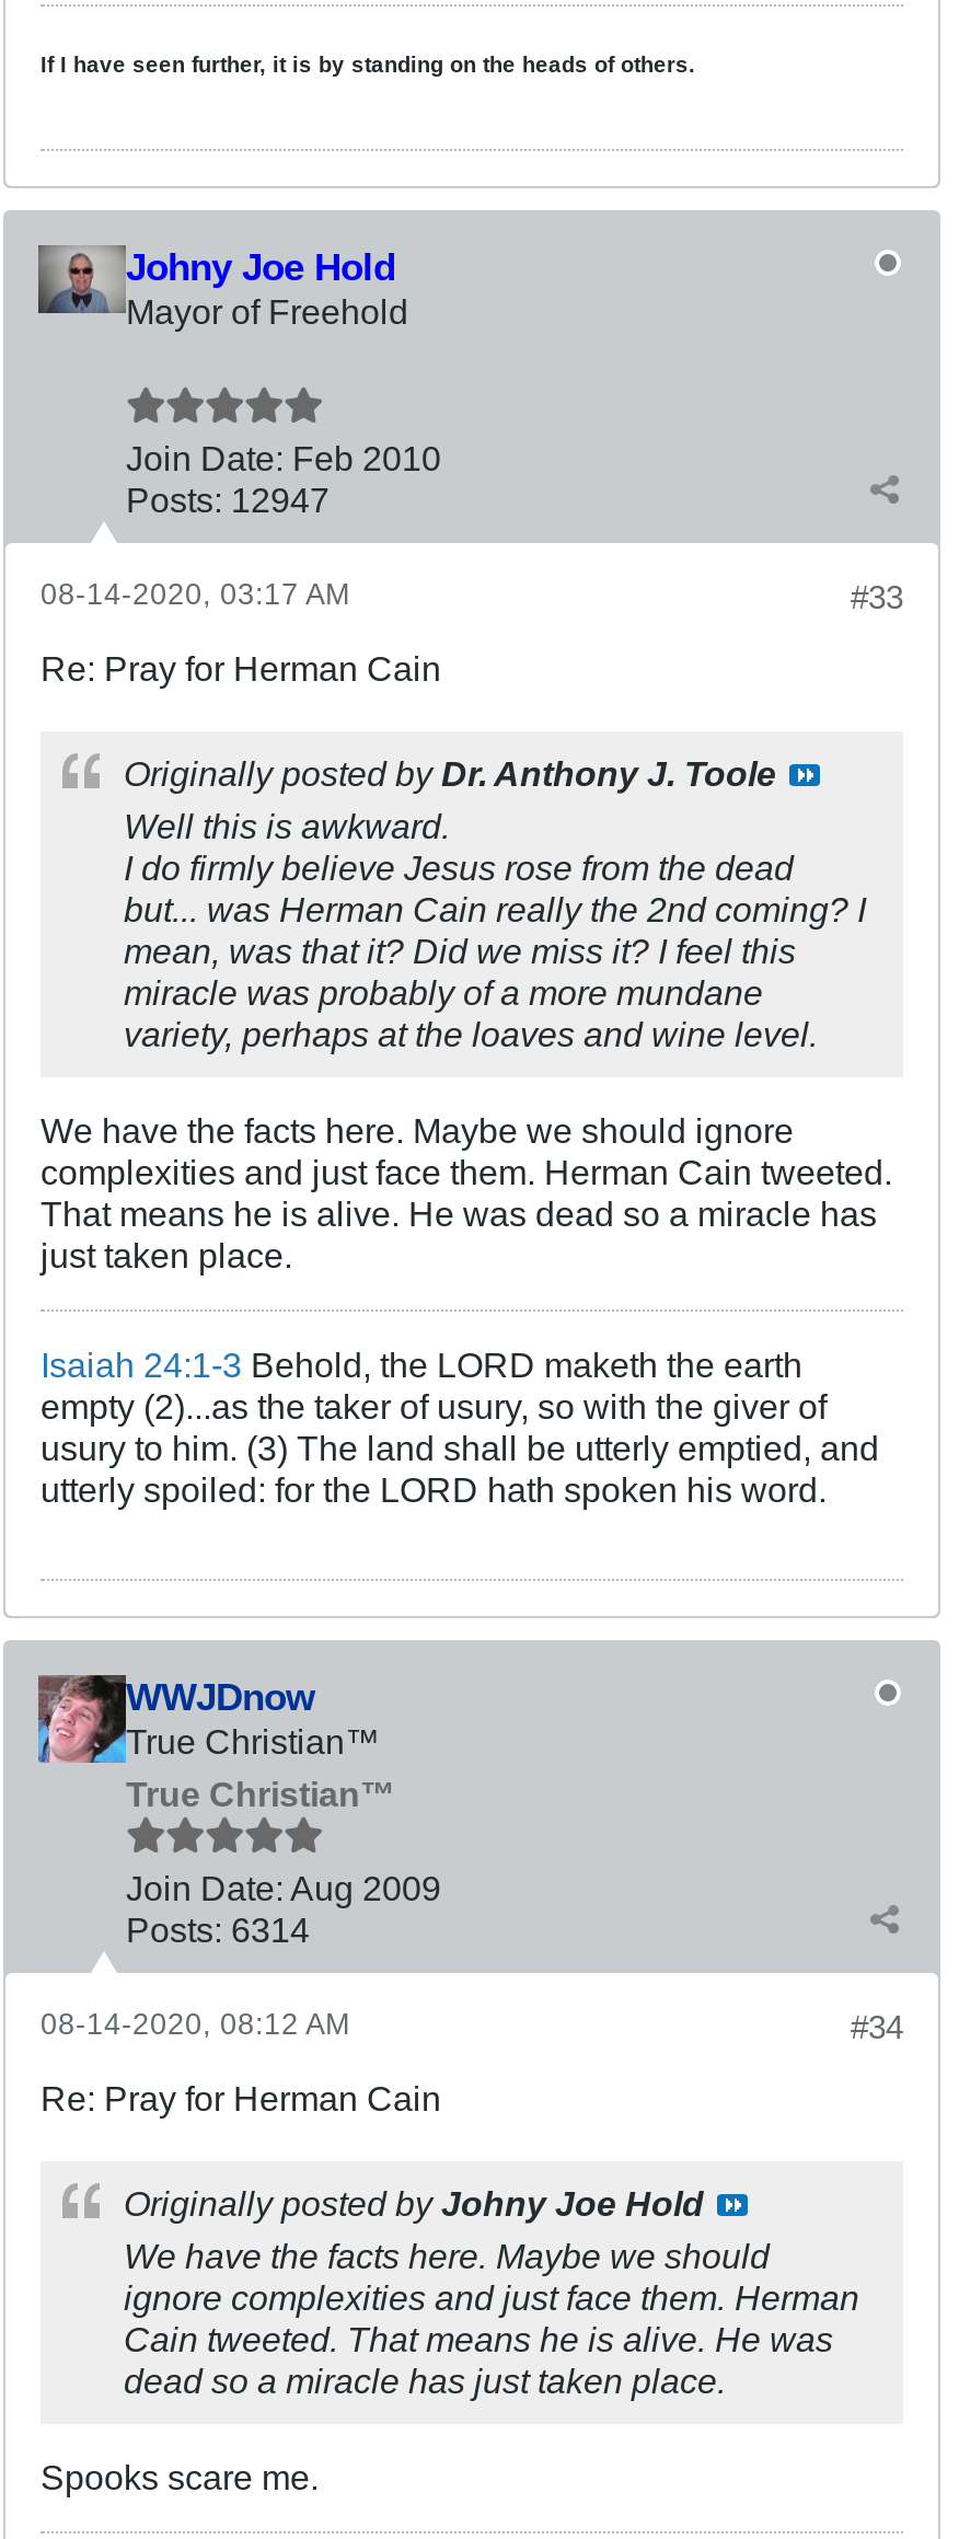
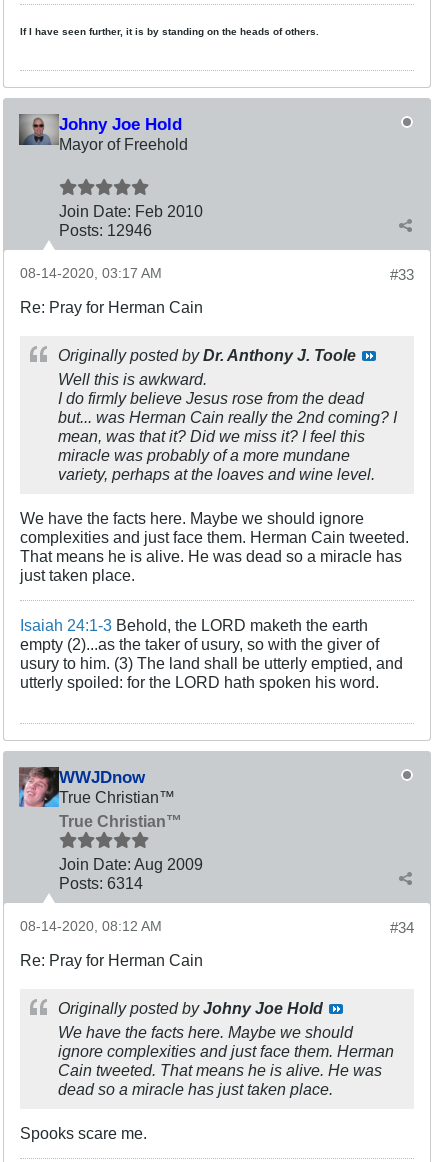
[126,481,330,520] Posts: 12947 -> [59,221,152,239] Posts: 12946

